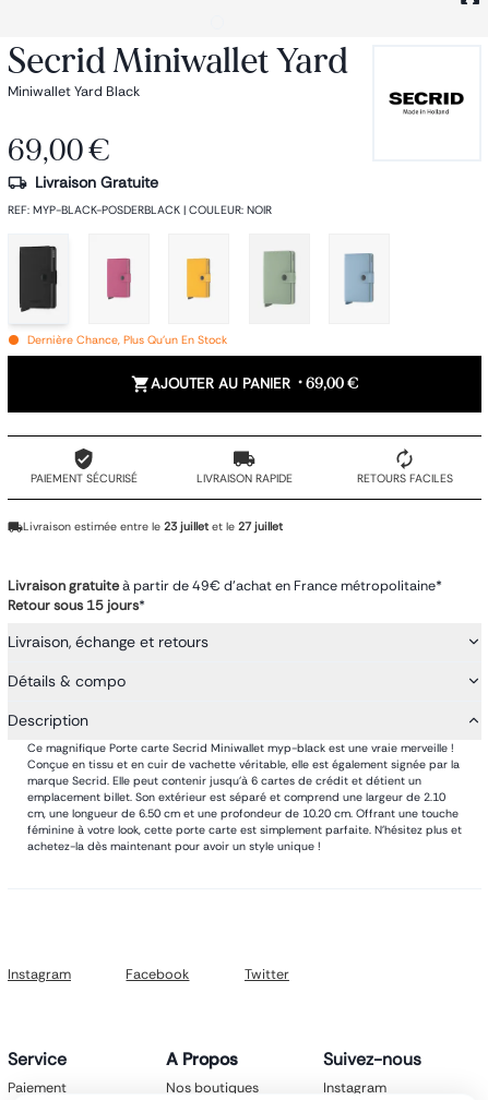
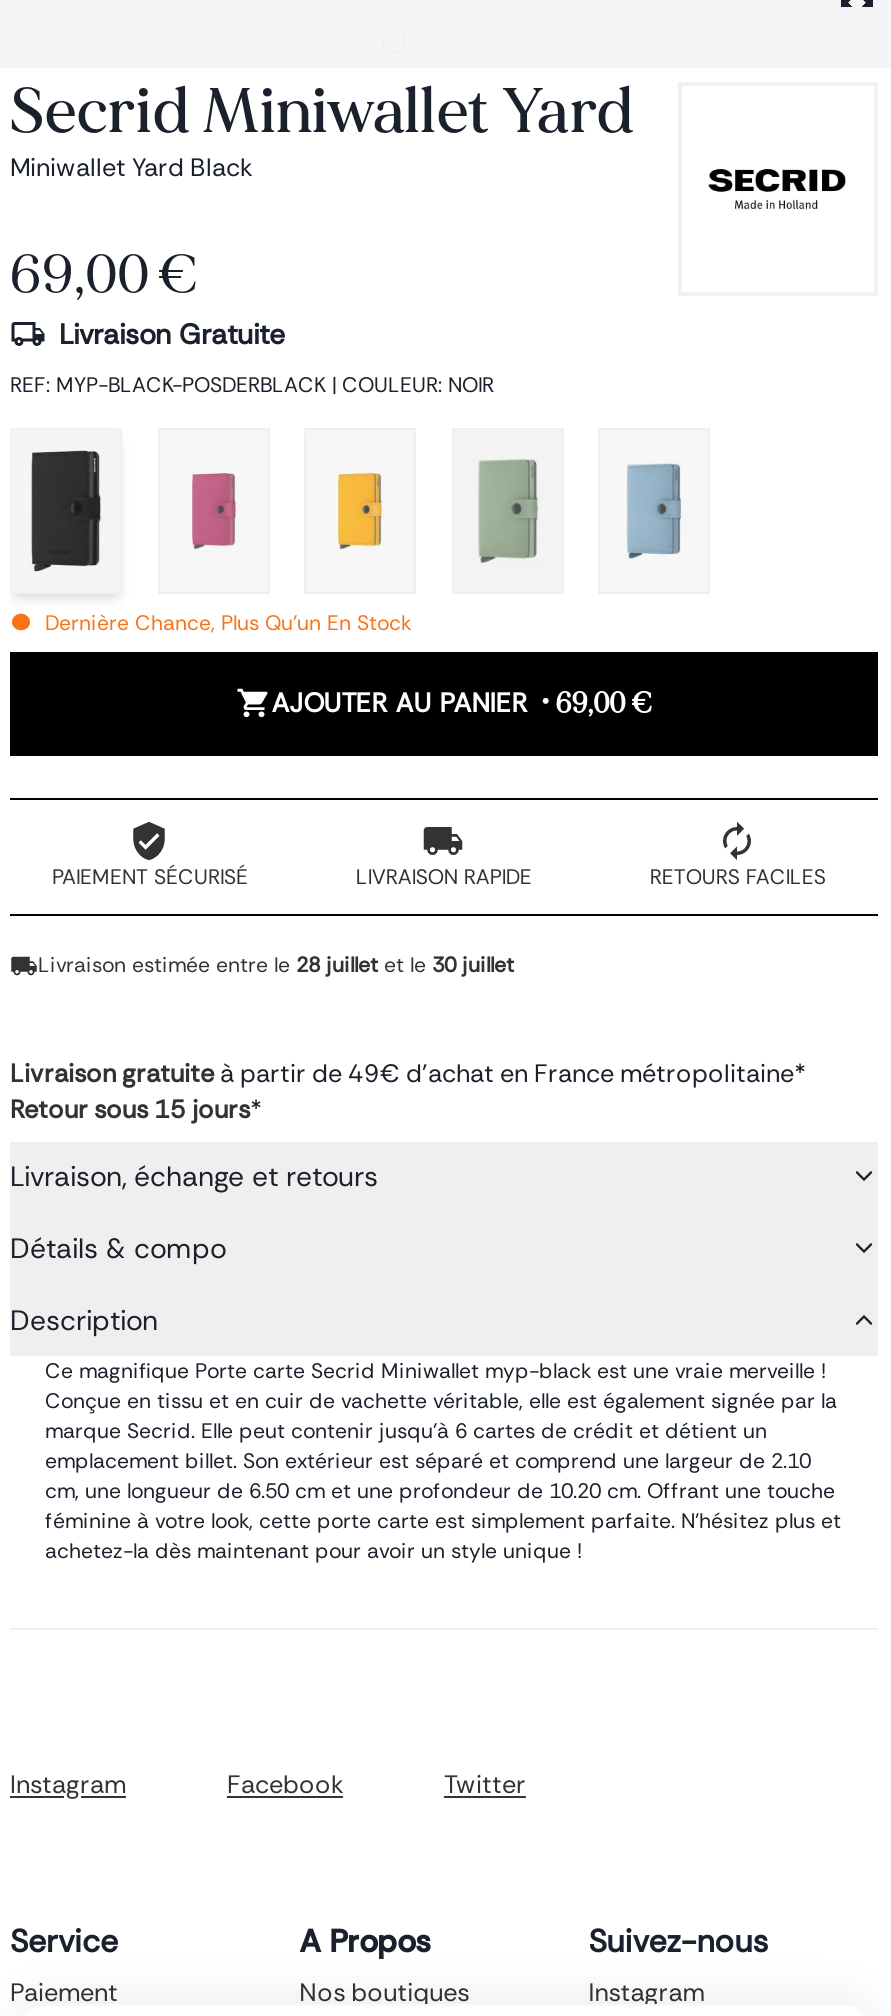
[23,520,283,534] Livraison estimée entre le 23 juillet et le 27 juillet -> [38,953,514,979] Livraison estimée entre le 28 juillet et le 30 juillet

